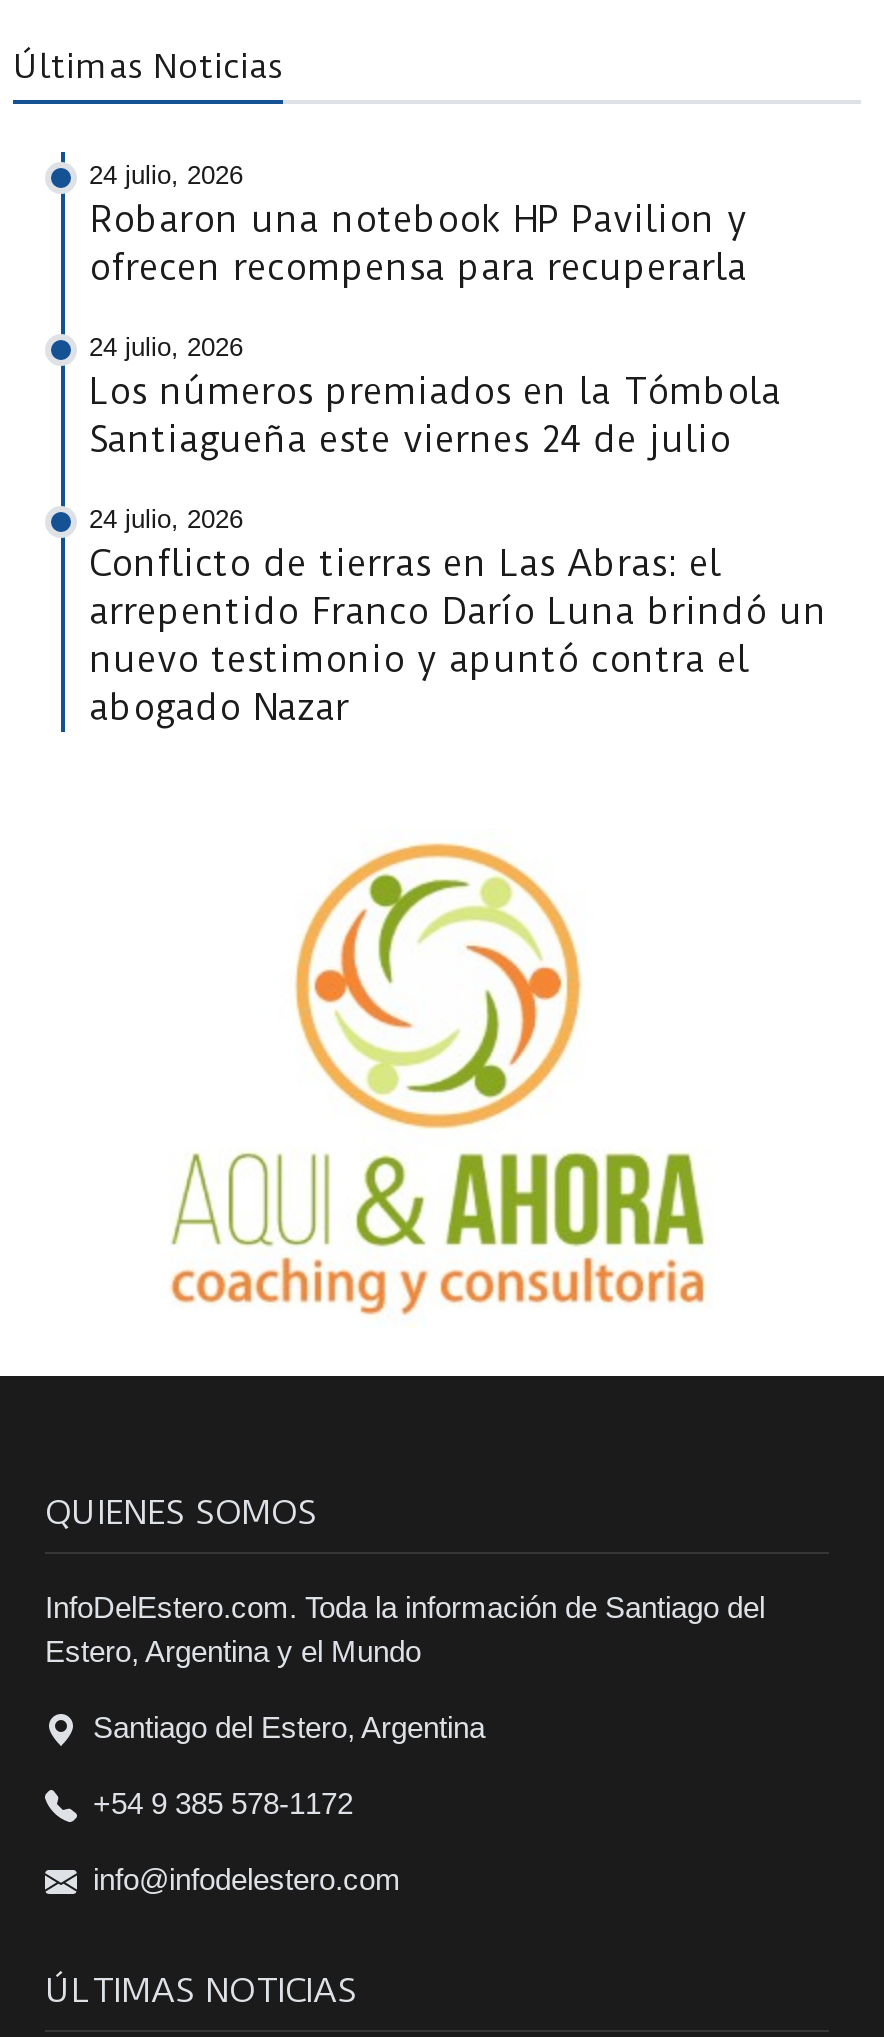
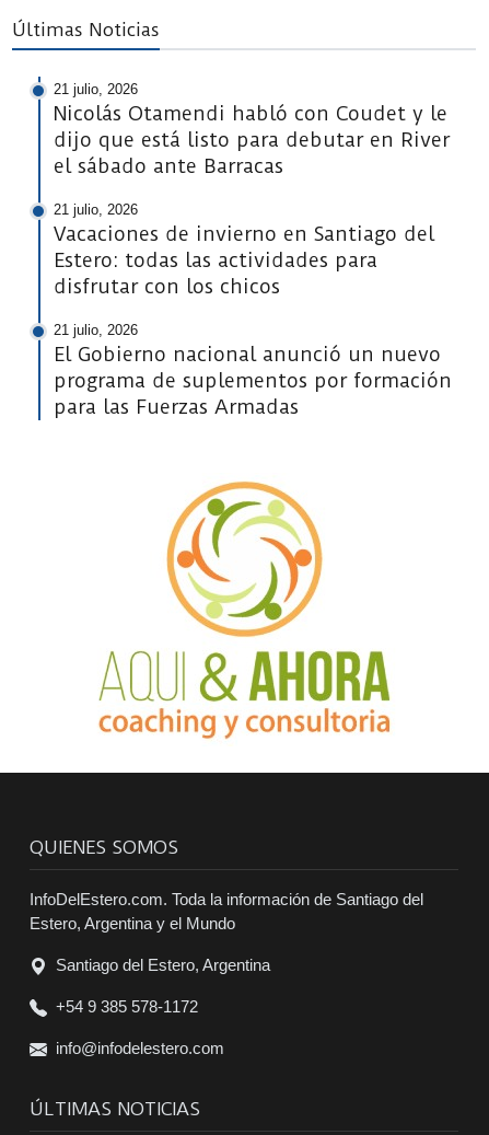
[89,160,747,288] 24 julio, 2026 | Robaron una notebook HP Pavilion y | ofrecen recompensa para recuperarla -> [54,81,450,177] 21 julio, 2026 | Nicolás Otamendi habló con Coudet y le | dijo que está listo para debutar en River | el sábado ante Barracas
[89,332,781,460] 24 julio, 2026 | Los números premiados en la Tómbola | Santiagueña este viernes 24 de julio -> [54,201,434,298] 21 julio, 2026 | Vacaciones de invierno en Santiago del | Estero: todas las actividades para | disfrutar con los chicos
[89,504,827,728] 24 julio, 2026 | Conflicto de tierras en Las Abras: el | arrepentido Franco Darío Luna brindó un | nuevo testimonio y apuntó contra el | abogado Nazar -> [54,322,452,418] 21 julio, 2026 | El Gobierno nacional anunció un nuevo | programa de suplementos por formación | para las Fuerzas Armadas

